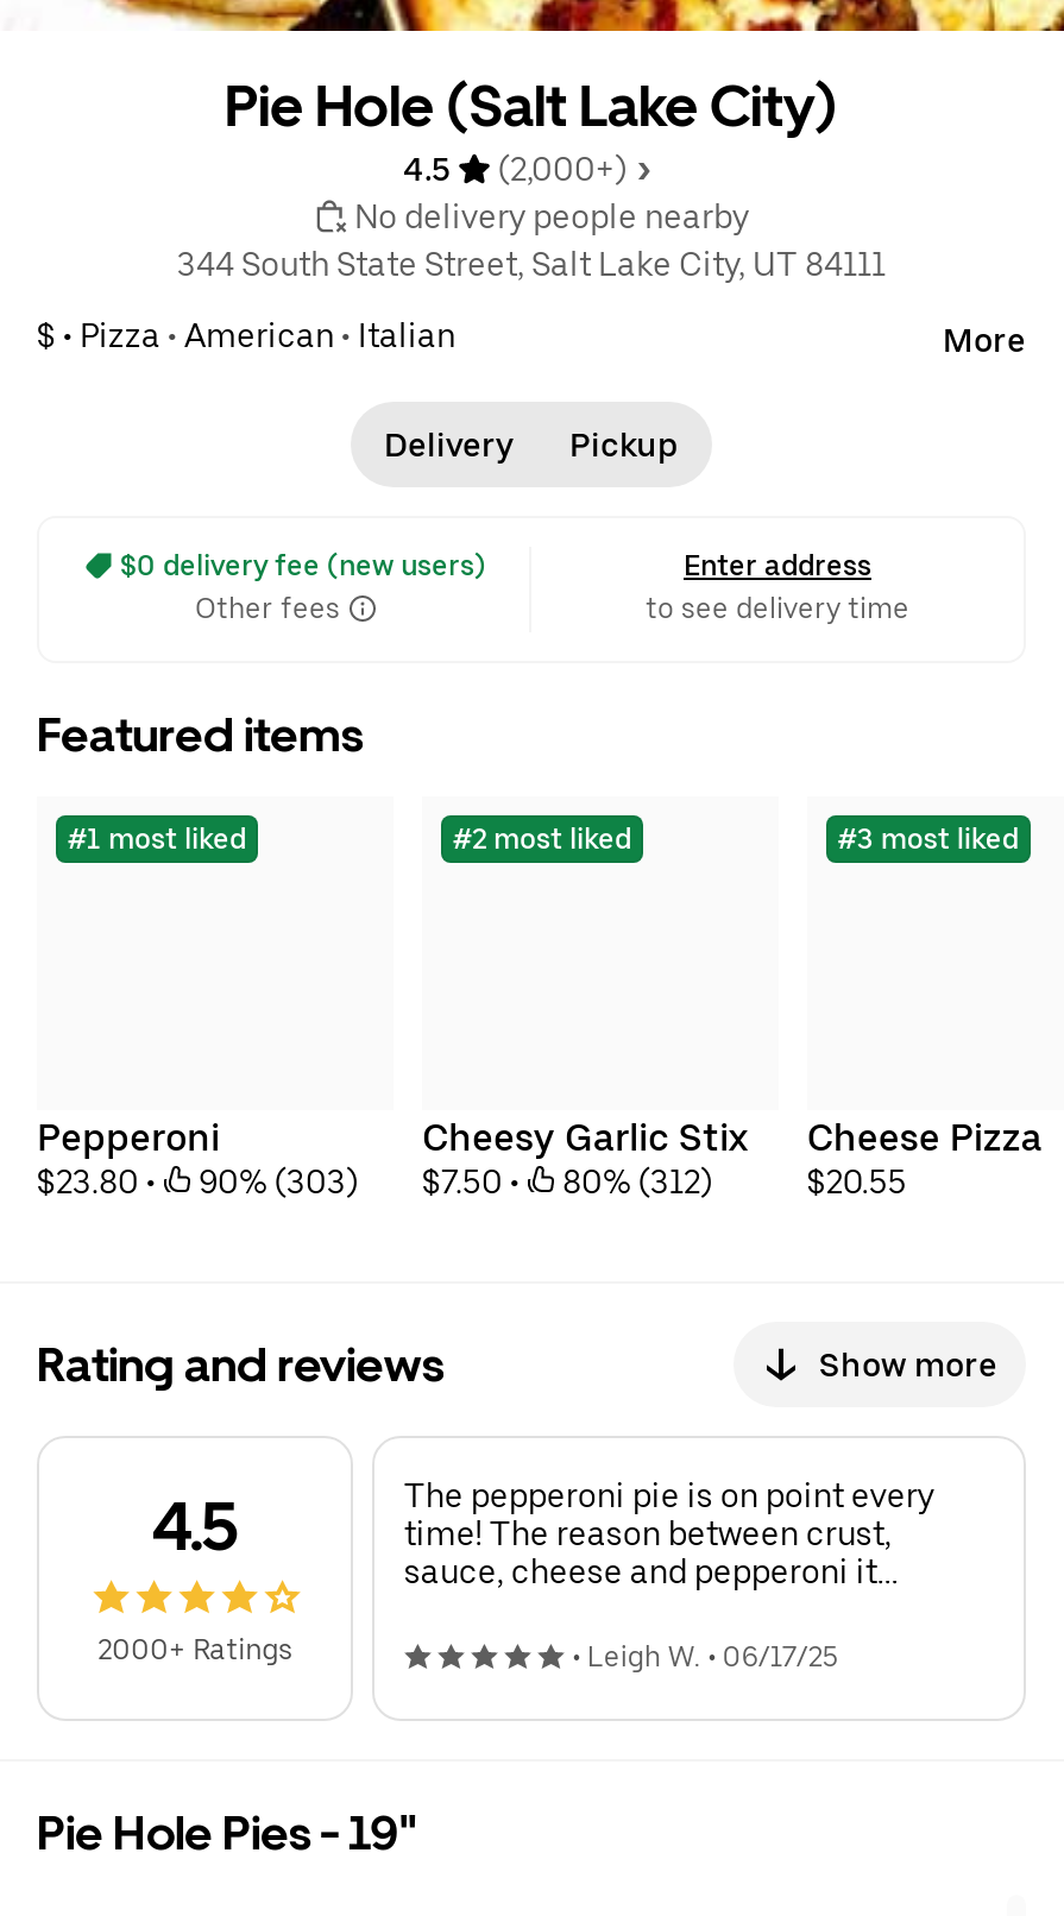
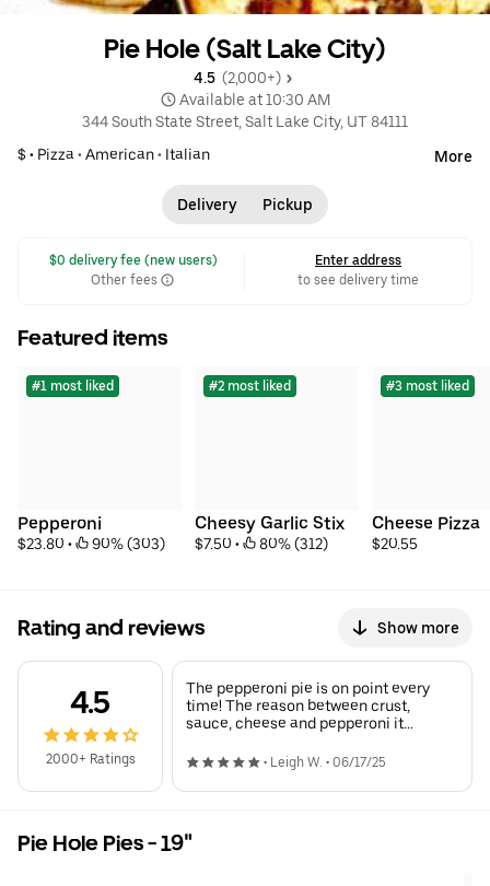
[354,150,749,236] 4.5 | (2,000+) | No delivery people nearby -> [179,69,330,109] 4.5 (2,000+) | Available at 10:30 AM

